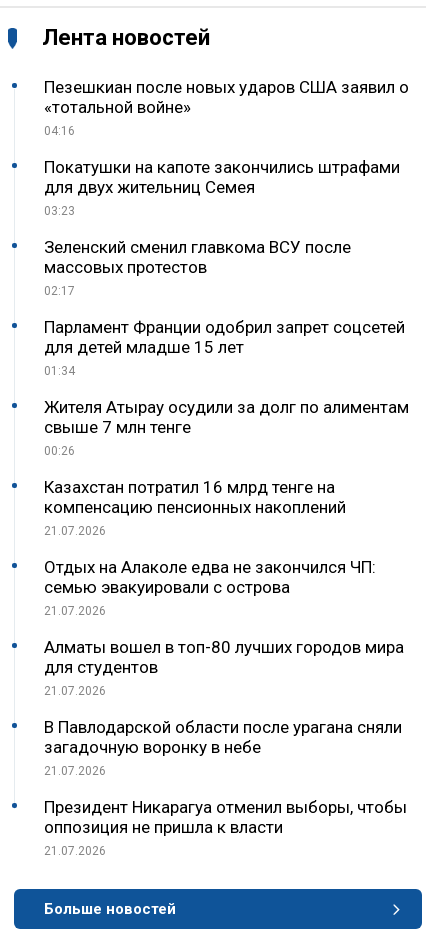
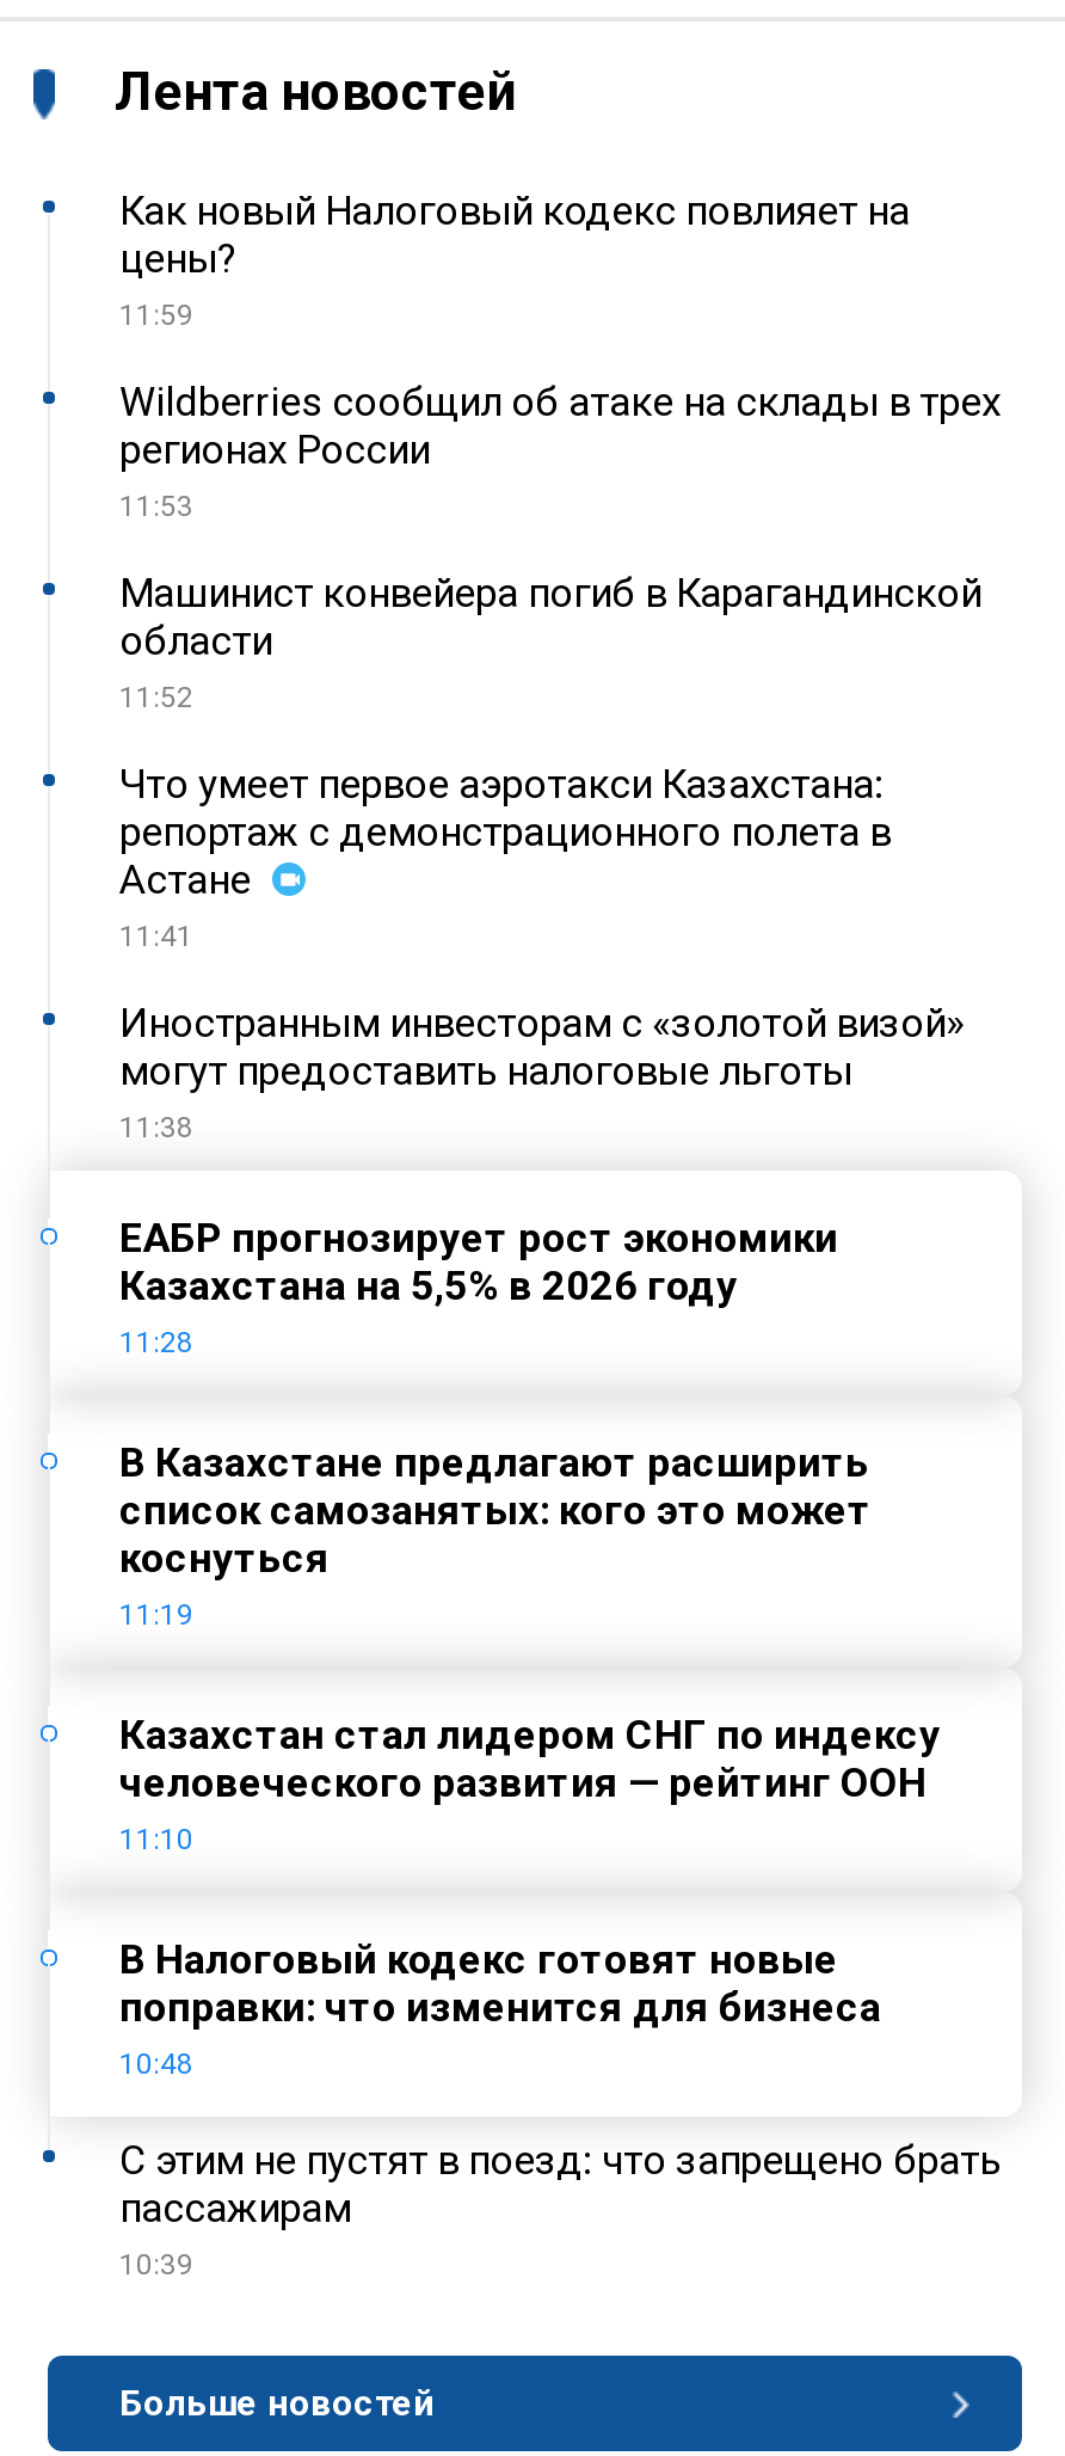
[44,77,409,138] Пезешкиан после новых ударов США заявил о | «тотальной войне» | 04:16 -> [119,185,910,331] Как новый Налоговый кодекс повлияет на | цены? | 11:59
[44,157,400,218] Покатушки на капоте закончились штрафами | для двух жительниц Семея | 03:23 -> [119,377,1001,522] Wildberries сообщил об атаке на склады в трех | регионах России | 11:53
[44,237,351,298] Зеленский сменил главкома ВСУ после | массовых протестов | 02:17 -> [119,568,981,713] Машинист конвейера погиб в Карагандинской | области | 11:52
[44,317,405,378] Парламент Франции одобрил запрет соцсетей | для детей младше 15 лет | 01:34 -> [119,759,891,952] Что умеет первое аэротакси Казахстана: | репортаж с демонстрационного полета в | Астане | 11:41
[44,397,409,458] Жителя Атырау осудили за долг по алиментам | свыше 7 млн тенге | 00:26 -> [119,998,965,1143] Иностранным инвесторам с «золотой визой» | могут предоставить налоговые льготы | 11:38
[44,477,346,538] Казахстан потратил 16 млрд тенге на | компенсацию пенсионных накоплений | 21.07.2026 -> [119,1213,838,1358] ЕАБР прогнозирует рост экономики | Казахстана на 5,5% в 2026 году | 11:28
[44,557,376,618] Отдых на Алаколе едва не закончился ЧП: | семью эвакуировали с острова | 21.07.2026 -> [119,1437,872,1631] В Казахстане предлагают расширить | список самозанятых: кого это может | коснуться | 11:19
[44,637,404,698] Алматы вошел в топ-80 лучших городов мира | для студентов | 21.07.2026 -> [119,1710,941,1855] Казахстан стал лидером СНГ по индексу | человеческого развития — рейтинг ООН | 11:10
[44,717,402,778] В Павлодарской области после урагана сняли | загадочную воронку в небе | 21.07.2026 -> [119,1934,881,2080] В Налоговый кодекс готовят новые | поправки: что изменится для бизнеса | 10:48
[44,797,407,858] Президент Никарагуа отменил выборы, чтобы | оппозиция не пришла к власти | 21.07.2026 -> [119,2135,1001,2281] С этим не пустят в поезд: что запрещено брать | пассажирам | 10:39

